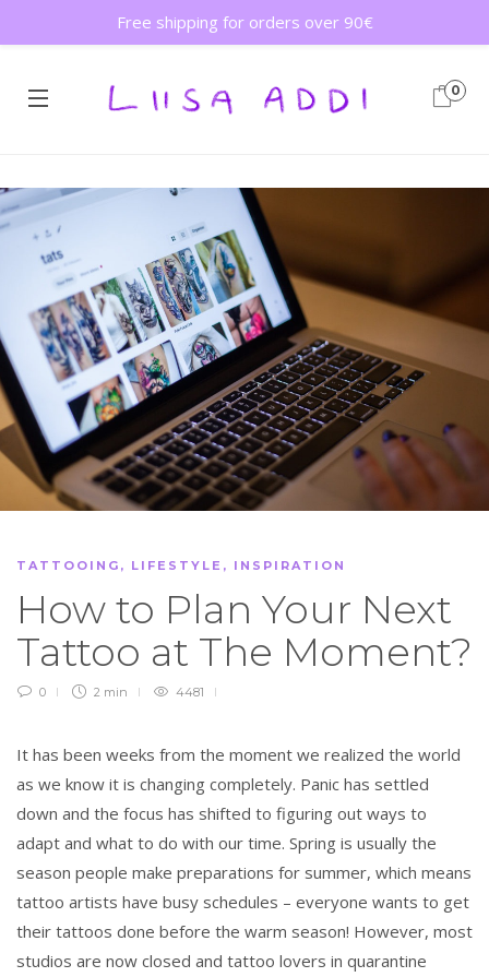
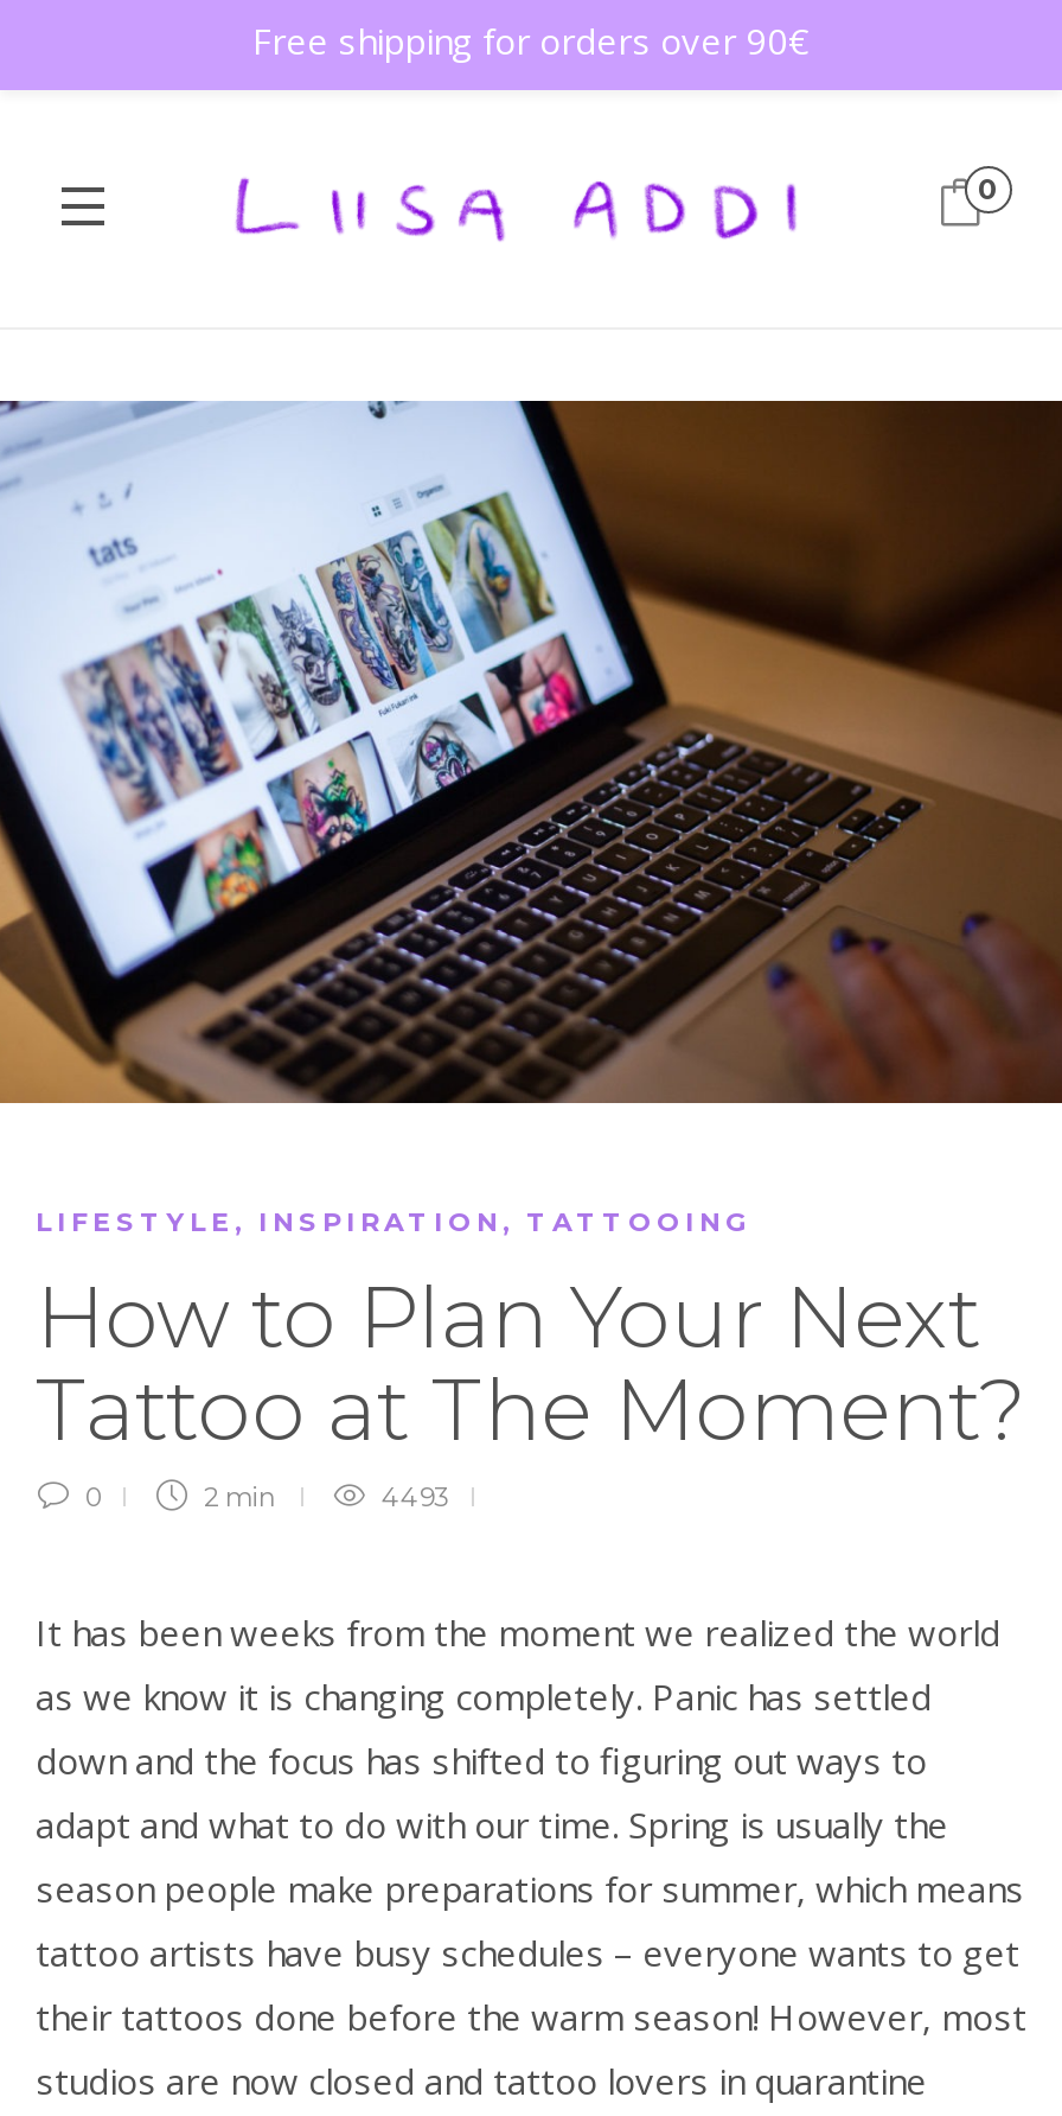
[16,558,346,573] TATTOOING, LIFESTYLE, INSPIRATION -> [36,1206,751,1239] LIFESTYLE, INSPIRATION, TATTOOING
[172,685,204,700] 4481 -> [375,1481,448,1514] 4493

